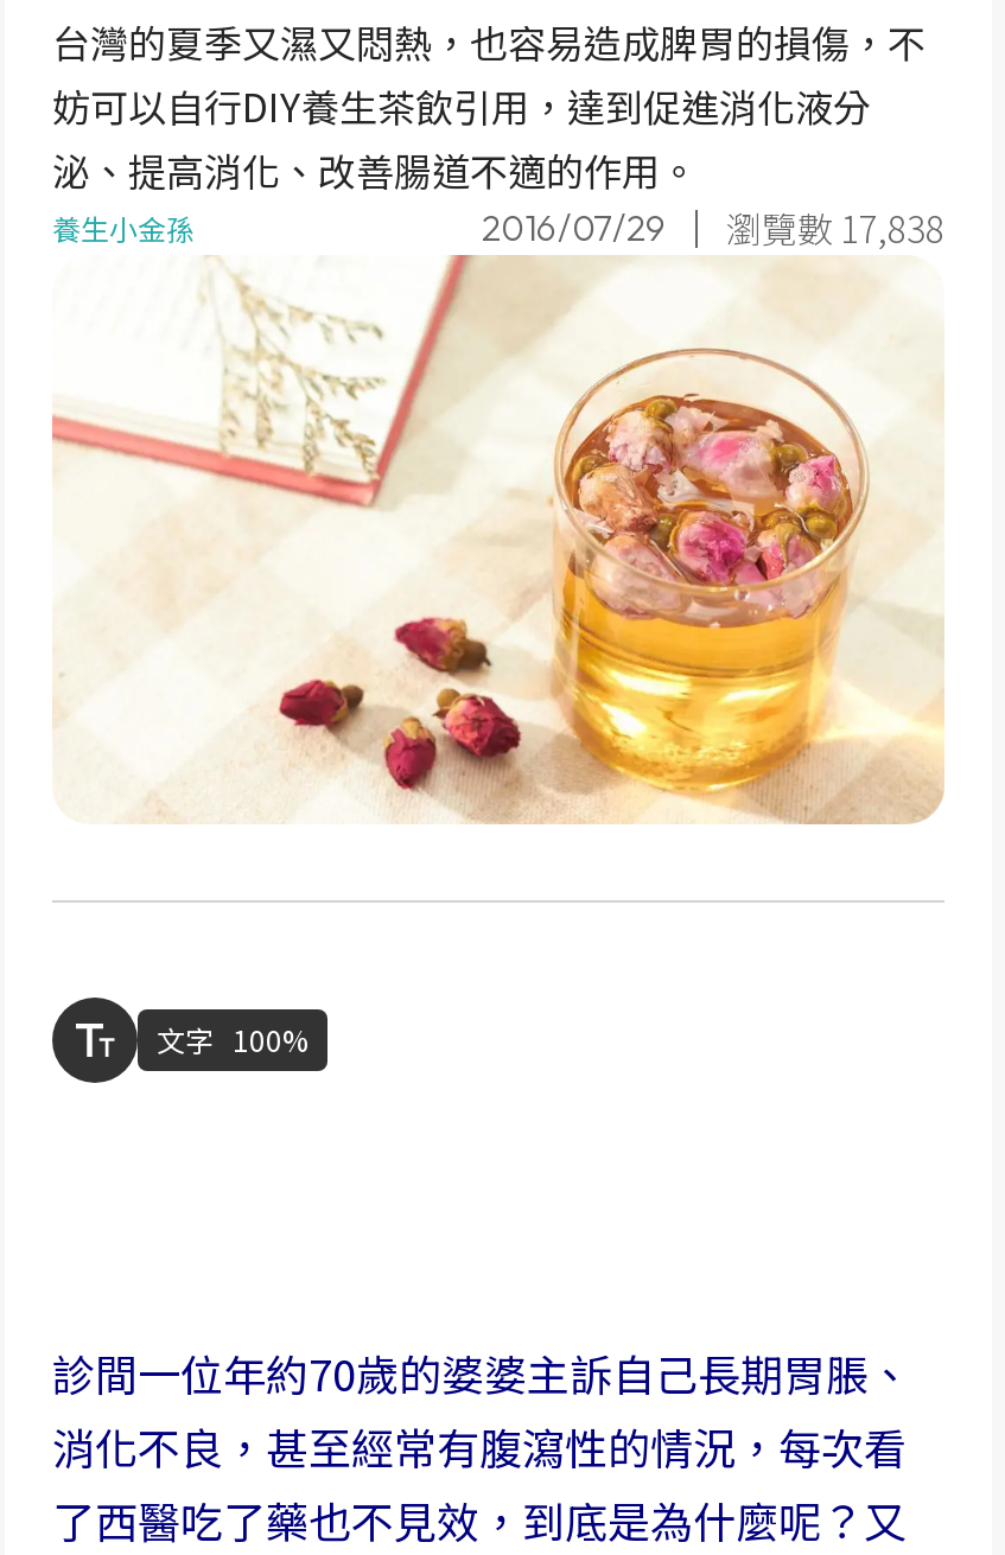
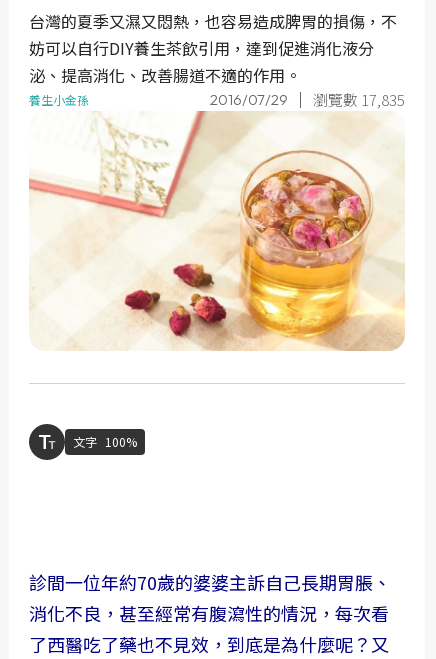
[482,203,944,253] 2016/07/29 瀏覽數 17,838 -> [210,89,405,110] 2016/07/29 瀏覽數 17,835

